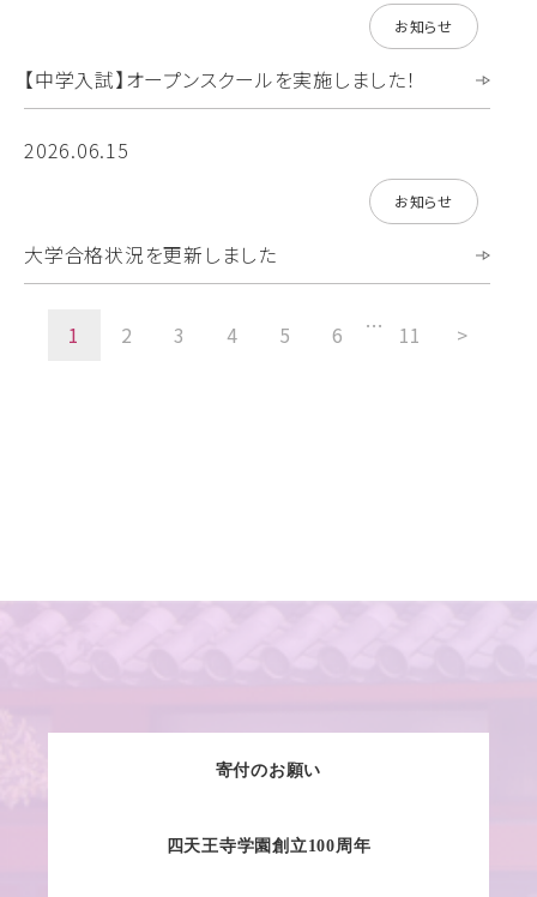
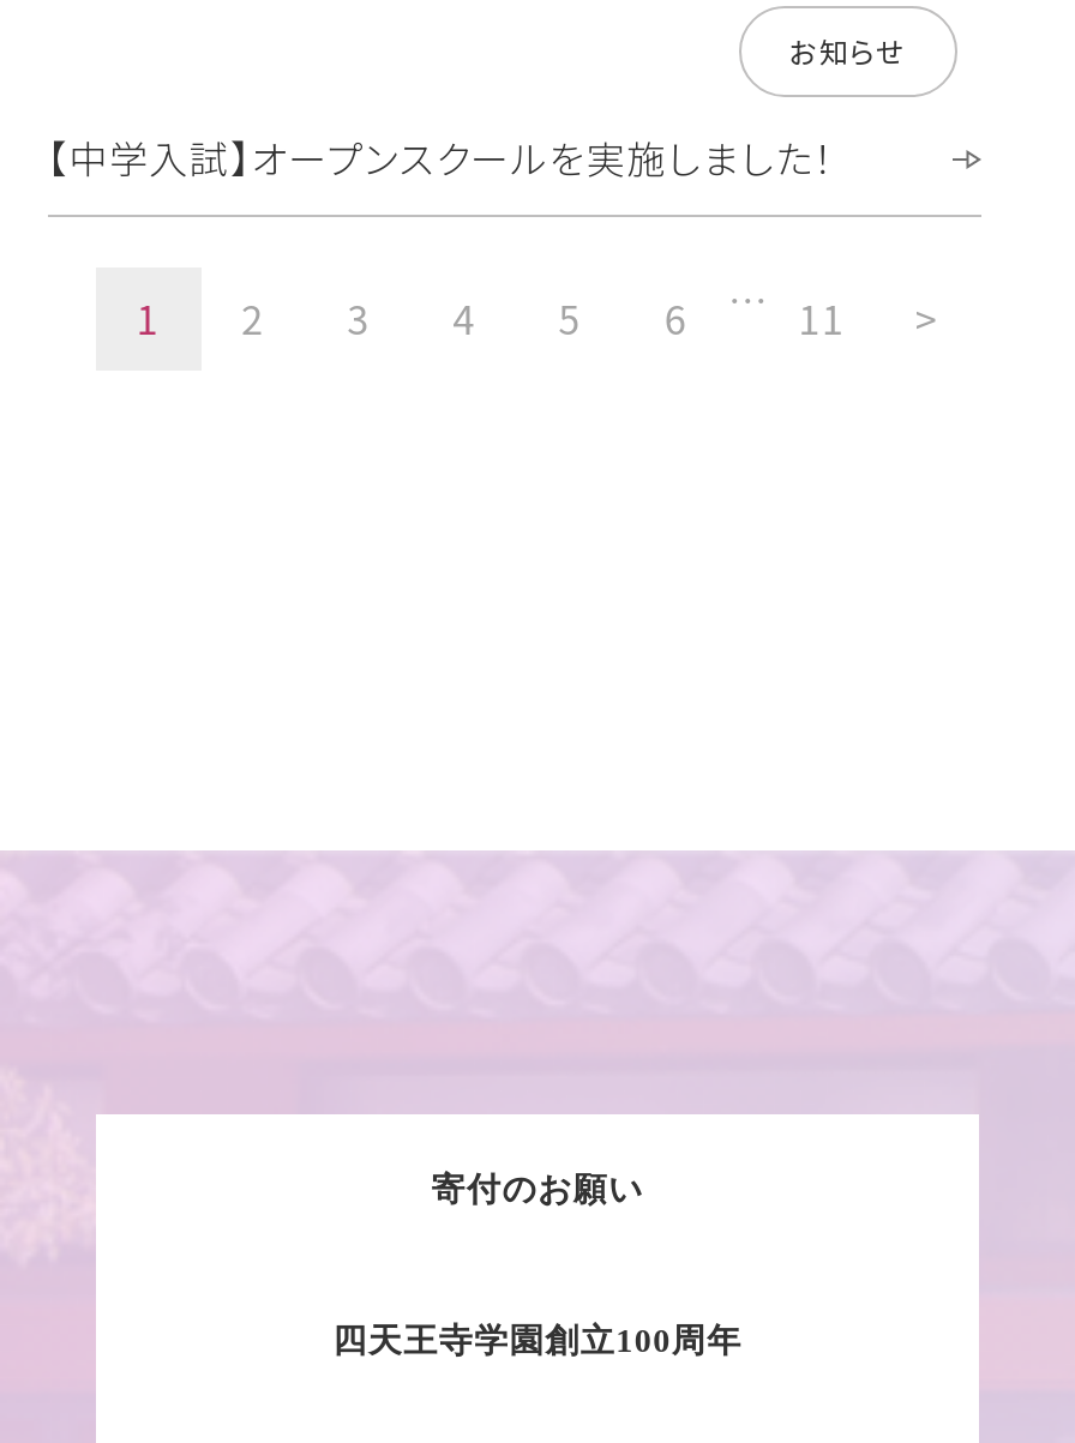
[24,136,453,269] 2026.06.15 | お知らせ | 大学合格状況を更新しました -> none

